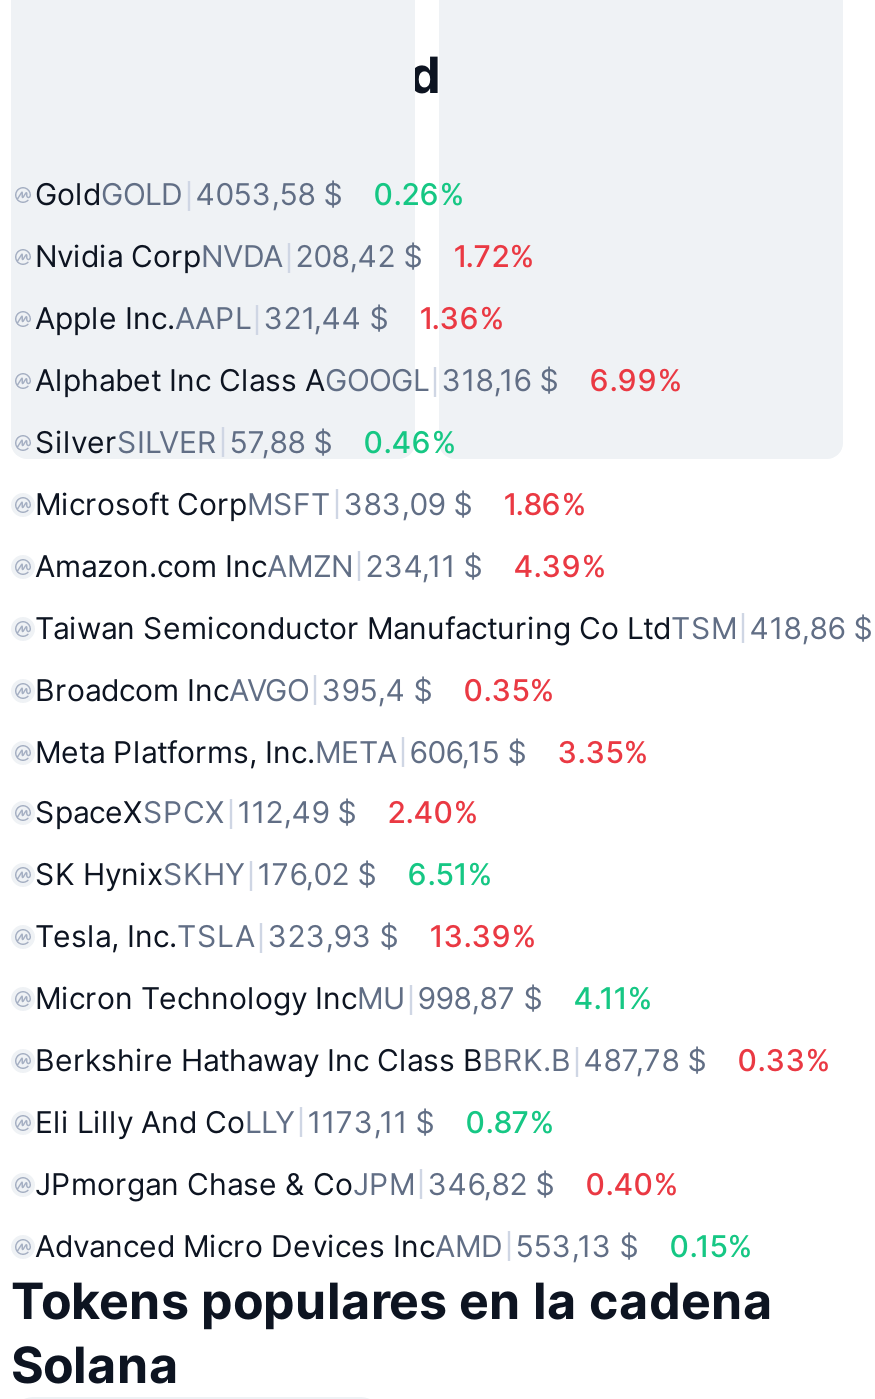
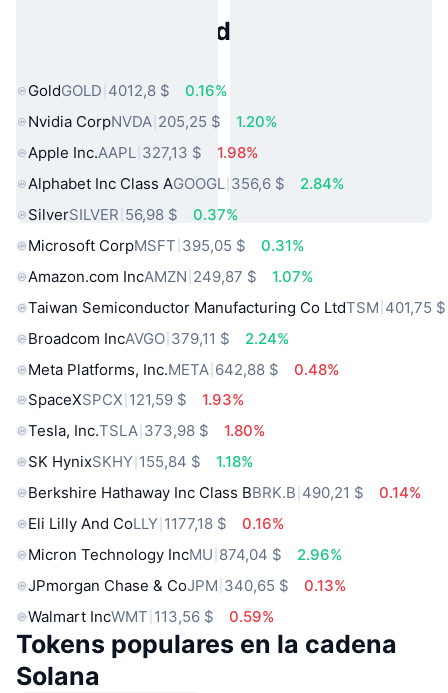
[35,176,463,214] GoldGOLD 4053,58 $ | 0.26% -> [28,81,227,100] GoldGOLD 4012,8 $ | 0.16%
[35,237,533,275] Nvidia CorpNVDA 208,42 $ | 1.72% -> [28,112,277,131] Nvidia CorpNVDA 205,25 $ | 1.20%
[35,299,503,337] Apple Inc.AAPL 321,44 $ | 1.36% -> [28,143,258,162] Apple Inc.AAPL 327,13 $ | 1.98%
[35,361,681,399] Alphabet Inc Class AGOOGL 318,16 $ | 6.99% -> [28,174,344,193] Alphabet Inc Class AGOOGL 356,6 $ | 2.84%
[35,423,455,461] SilverSILVER 57,88 $ | 0.46% -> [28,205,238,224] SilverSILVER 56,98 $ | 0.37%
[35,485,585,523] Microsoft CorpMSFT 383,09 $ | 1.86% -> [28,236,304,255] Microsoft CorpMSFT 395,05 $ | 0.31%
[35,547,605,585] Amazon.com IncAMZN 234,11 $ | 4.39% -> [28,267,313,286] Amazon.com IncAMZN 249,87 $ | 1.07%
[35,608,873,646] Taiwan Semiconductor Manufacturing Co LtdTSM 418,86 $ -> [28,298,446,317] Taiwan Semiconductor Manufacturing Co LtdTSM 401,75 $
[35,670,553,708] Broadcom IncAVGO 395,4 $ | 0.35% -> [28,329,289,348] Broadcom IncAVGO 379,11 $ | 2.24%
[35,732,647,770] Meta Platforms, Inc.META 606,15 $ | 3.35% -> [28,359,339,378] Meta Platforms, Inc.META 642,88 $ | 0.48%
[35,794,477,832] SpaceXSPCX 112,49 $ | 2.40% -> [28,390,244,409] SpaceXSPCX 121,59 $ | 1.93%
[35,856,491,894] SK HynixSKHY 176,02 $ | 6.51% -> [28,421,265,440] Tesla, Inc.TSLA 373,98 $ | 1.80%
[35,917,535,955] Tesla, Inc.TSLA 323,93 $ | 13.39% -> [28,452,253,471] SK HynixSKHY 155,84 $ | 1.18%
[35,979,651,1017] Micron Technology IncMU 998,87 $ | 4.11% -> [28,483,421,502] Berkshire Hathaway Inc Class BBRK.B 490,21 $ | 0.14%
[35,1041,829,1079] Berkshire Hathaway Inc Class BBRK.B 487,78 $ | 0.33% -> [28,514,284,533] Eli Lilly And CoLLY 1177,18 $ | 0.16%
[35,1103,553,1141] Eli Lilly And CoLLY 1173,11 $ | 0.87% -> [28,545,342,564] Micron Technology IncMU 874,04 $ | 2.96%
[35,1165,677,1203] JPmorgan Chase & CoJPM 346,82 $ | 0.40% -> [28,576,346,595] JPmorgan Chase & CoJPM 340,65 $ | 0.13%
[35,1227,751,1265] Advanced Micro Devices IncAMD 553,13 $ | 0.15% -> [28,607,274,626] Walmart IncWMT 113,56 $ | 0.59%

